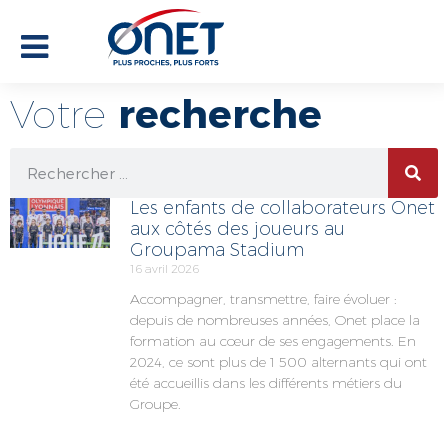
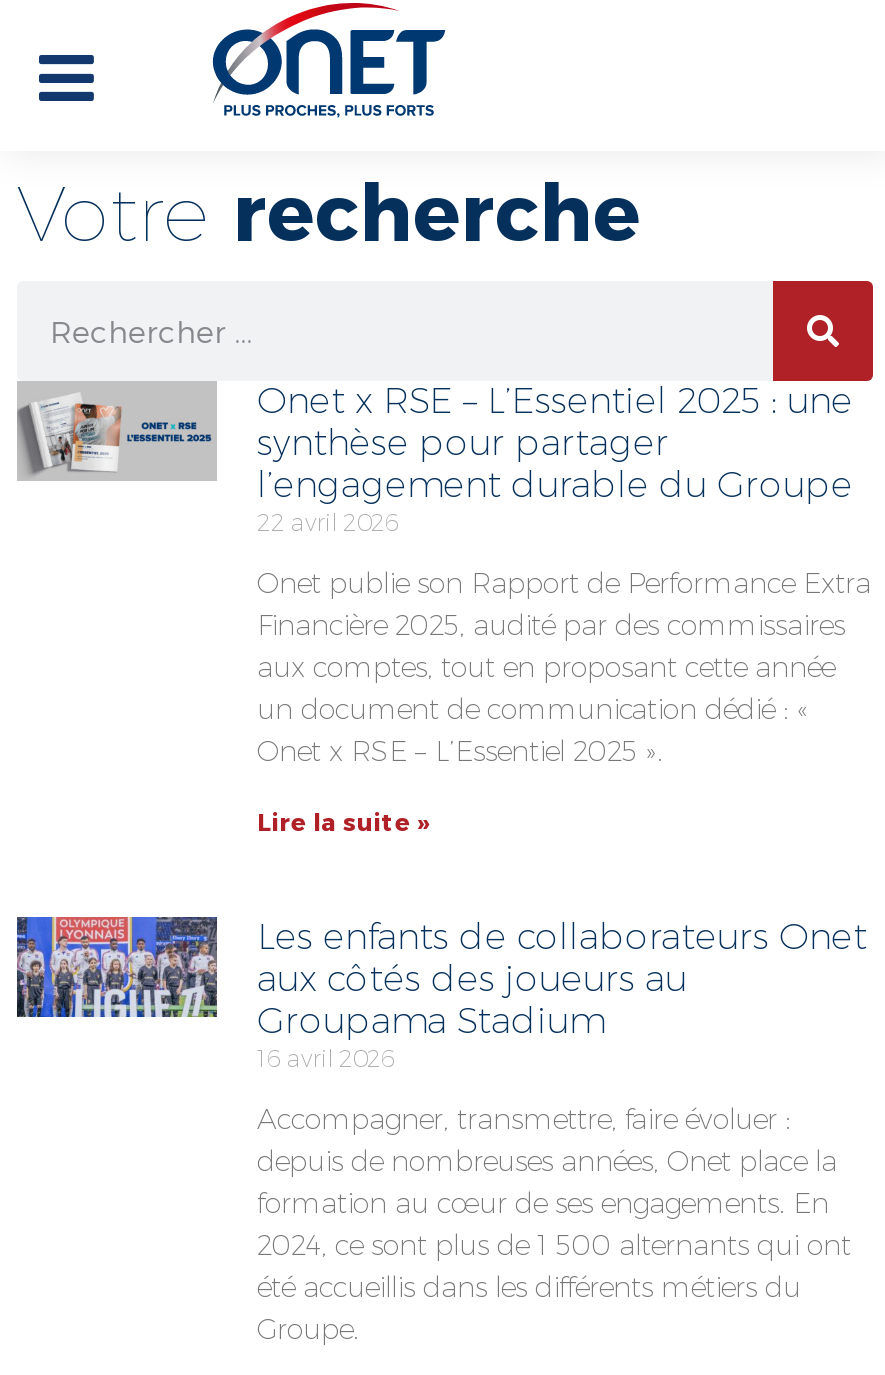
none -> [17,378,871,834] [image] | Onet x RSE – L’Essentiel 2025 : une | synthèse pour partager | l’engagement durable du Groupe | 22 avril 2026 | Onet publie son Rapport de Performance Extra | Financière 2025, audité par des commissaires | aux comptes, tout en proposant cette année | un document de communication dédié : « | Onet x RSE – L’Essentiel 2025 ». | Lire la suite »

